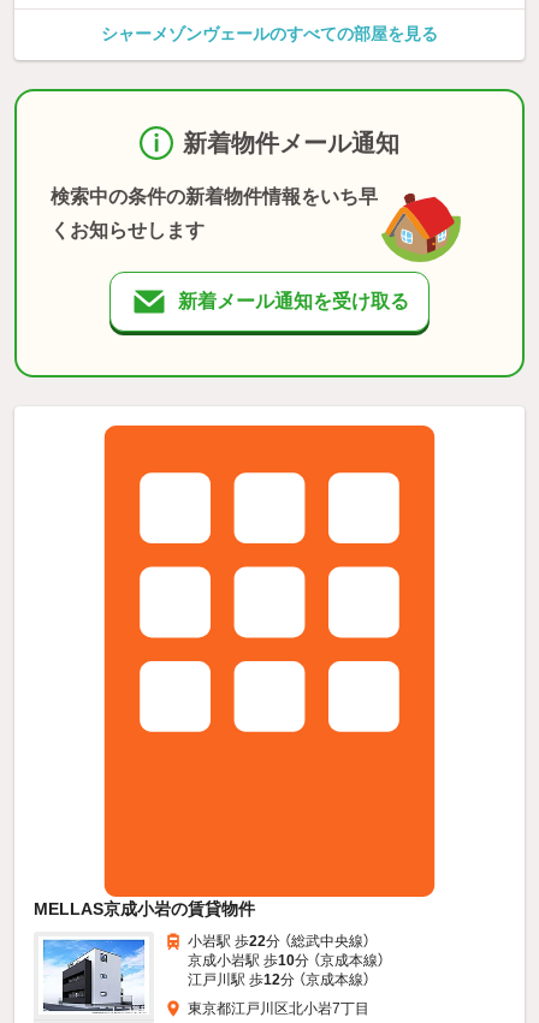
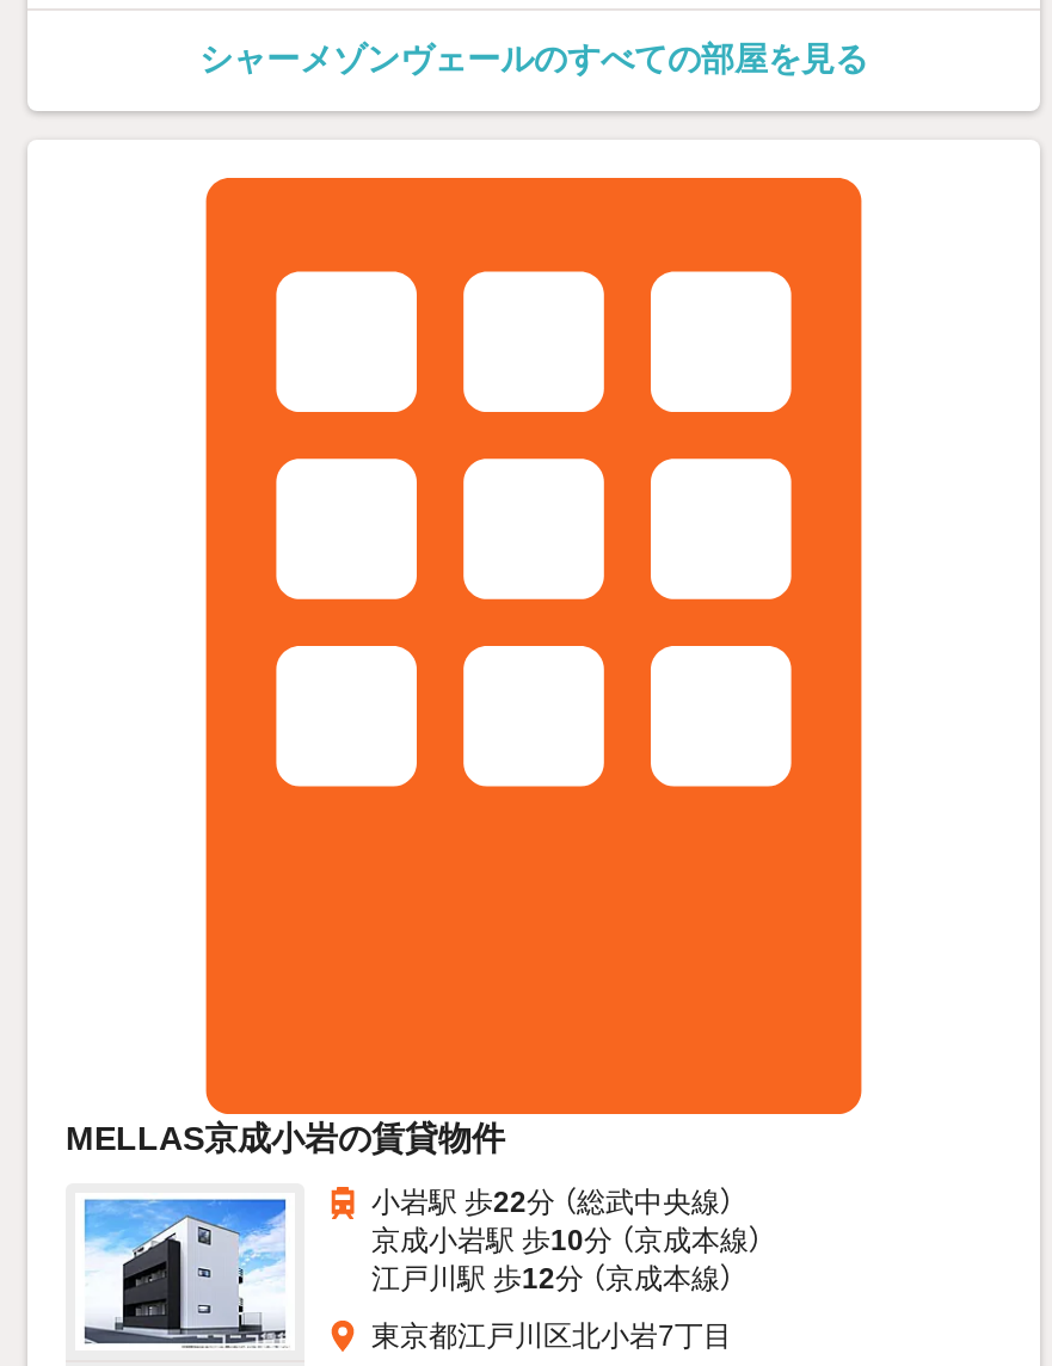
[13,87,526,380] [image] | 新着物件メール通知 | 検索中の条件の新着物件情報をいち早 | くお知らせします | 新着メール通知を受け取る -> none

